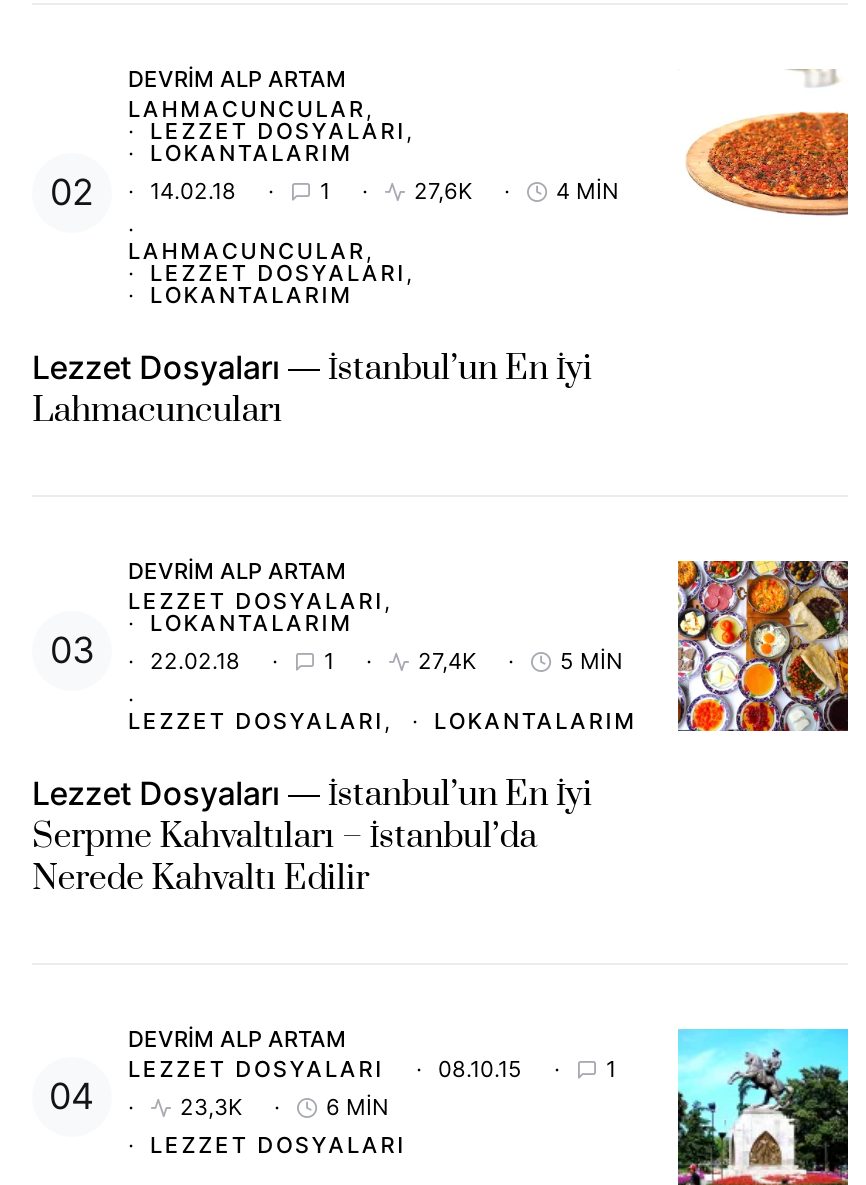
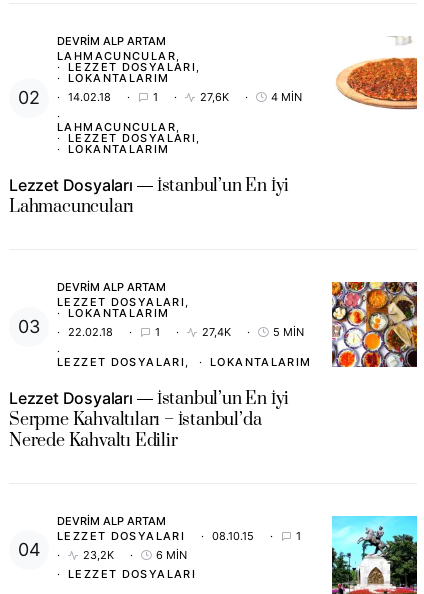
[180,1093,242,1121] 23,3K -> [83,548,114,562] 23,2K

